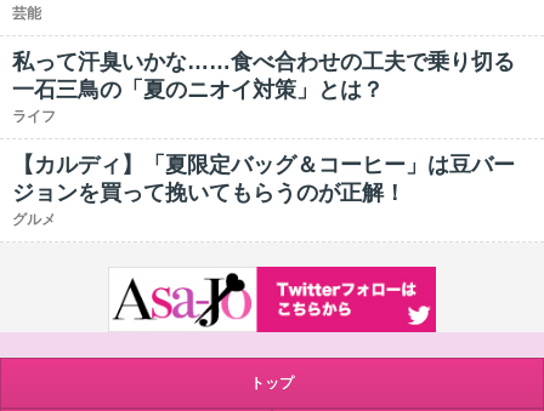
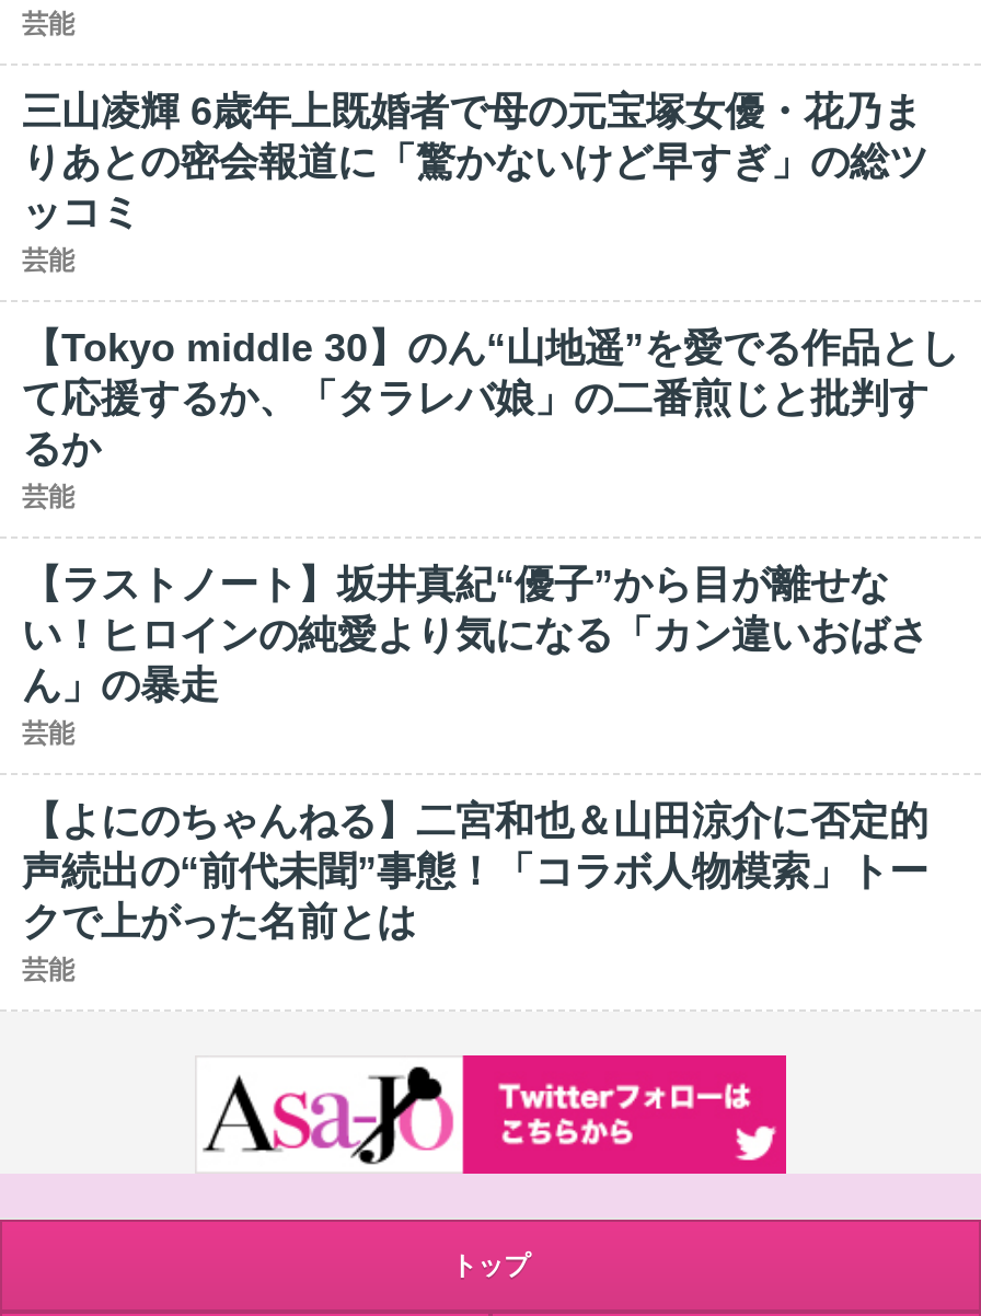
[12,50,515,228] 私って汗臭いかな……食べ合わせの工夫で乗り切る | 一石三鳥の「夏のニオイ対策」とは？ | ライフ | 【カルディ】「夏限定バッグ＆コーヒー」は豆バー | ジョンを買って挽いてもらうのが正解！ | グルメ -> [22,90,959,985] 三山凌輝 6歳年上既婚者で母の元宝塚女優・花乃ま | りあとの密会報道に「驚かないけど早すぎ」の総ツ | ッコミ | 芸能 | 【Tokyo middle 30】のん“山地遥”を愛でる作品とし | て応援するか、「タラレバ娘」の二番煎じと批判す | るか | 芸能 | 【ラストノート】坂井真紀“優子”から目が離せな | い！ヒロインの純愛より気になる「カン違いおばさ | ん」の暴走 | 芸能 | 【よにのちゃんねる】二宮和也＆山田涼介に否定的 | 声続出の“前代未聞”事態！「コラボ人物模索」トー | クで上がった名前とは | 芸能

